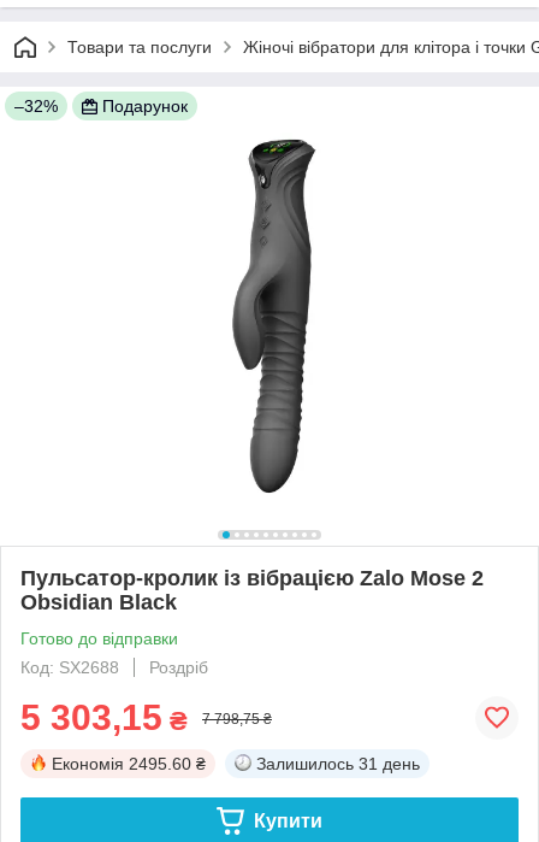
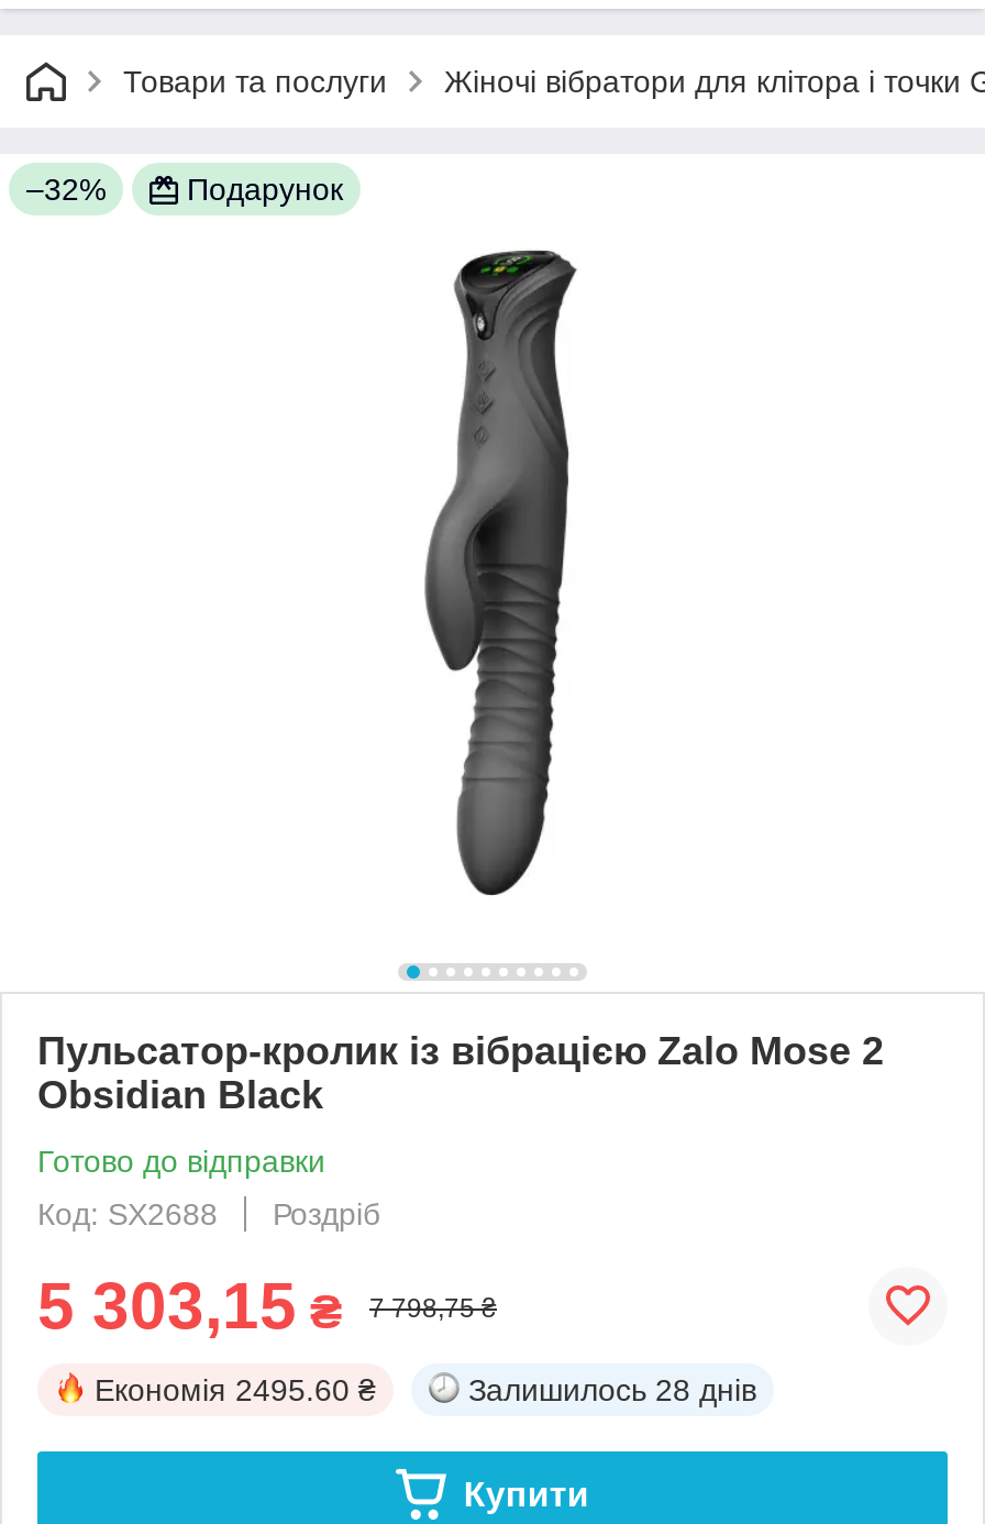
[256,754,420,773] Залишилось 31 день -> [468,1372,756,1407] Залишилось 28 днів

